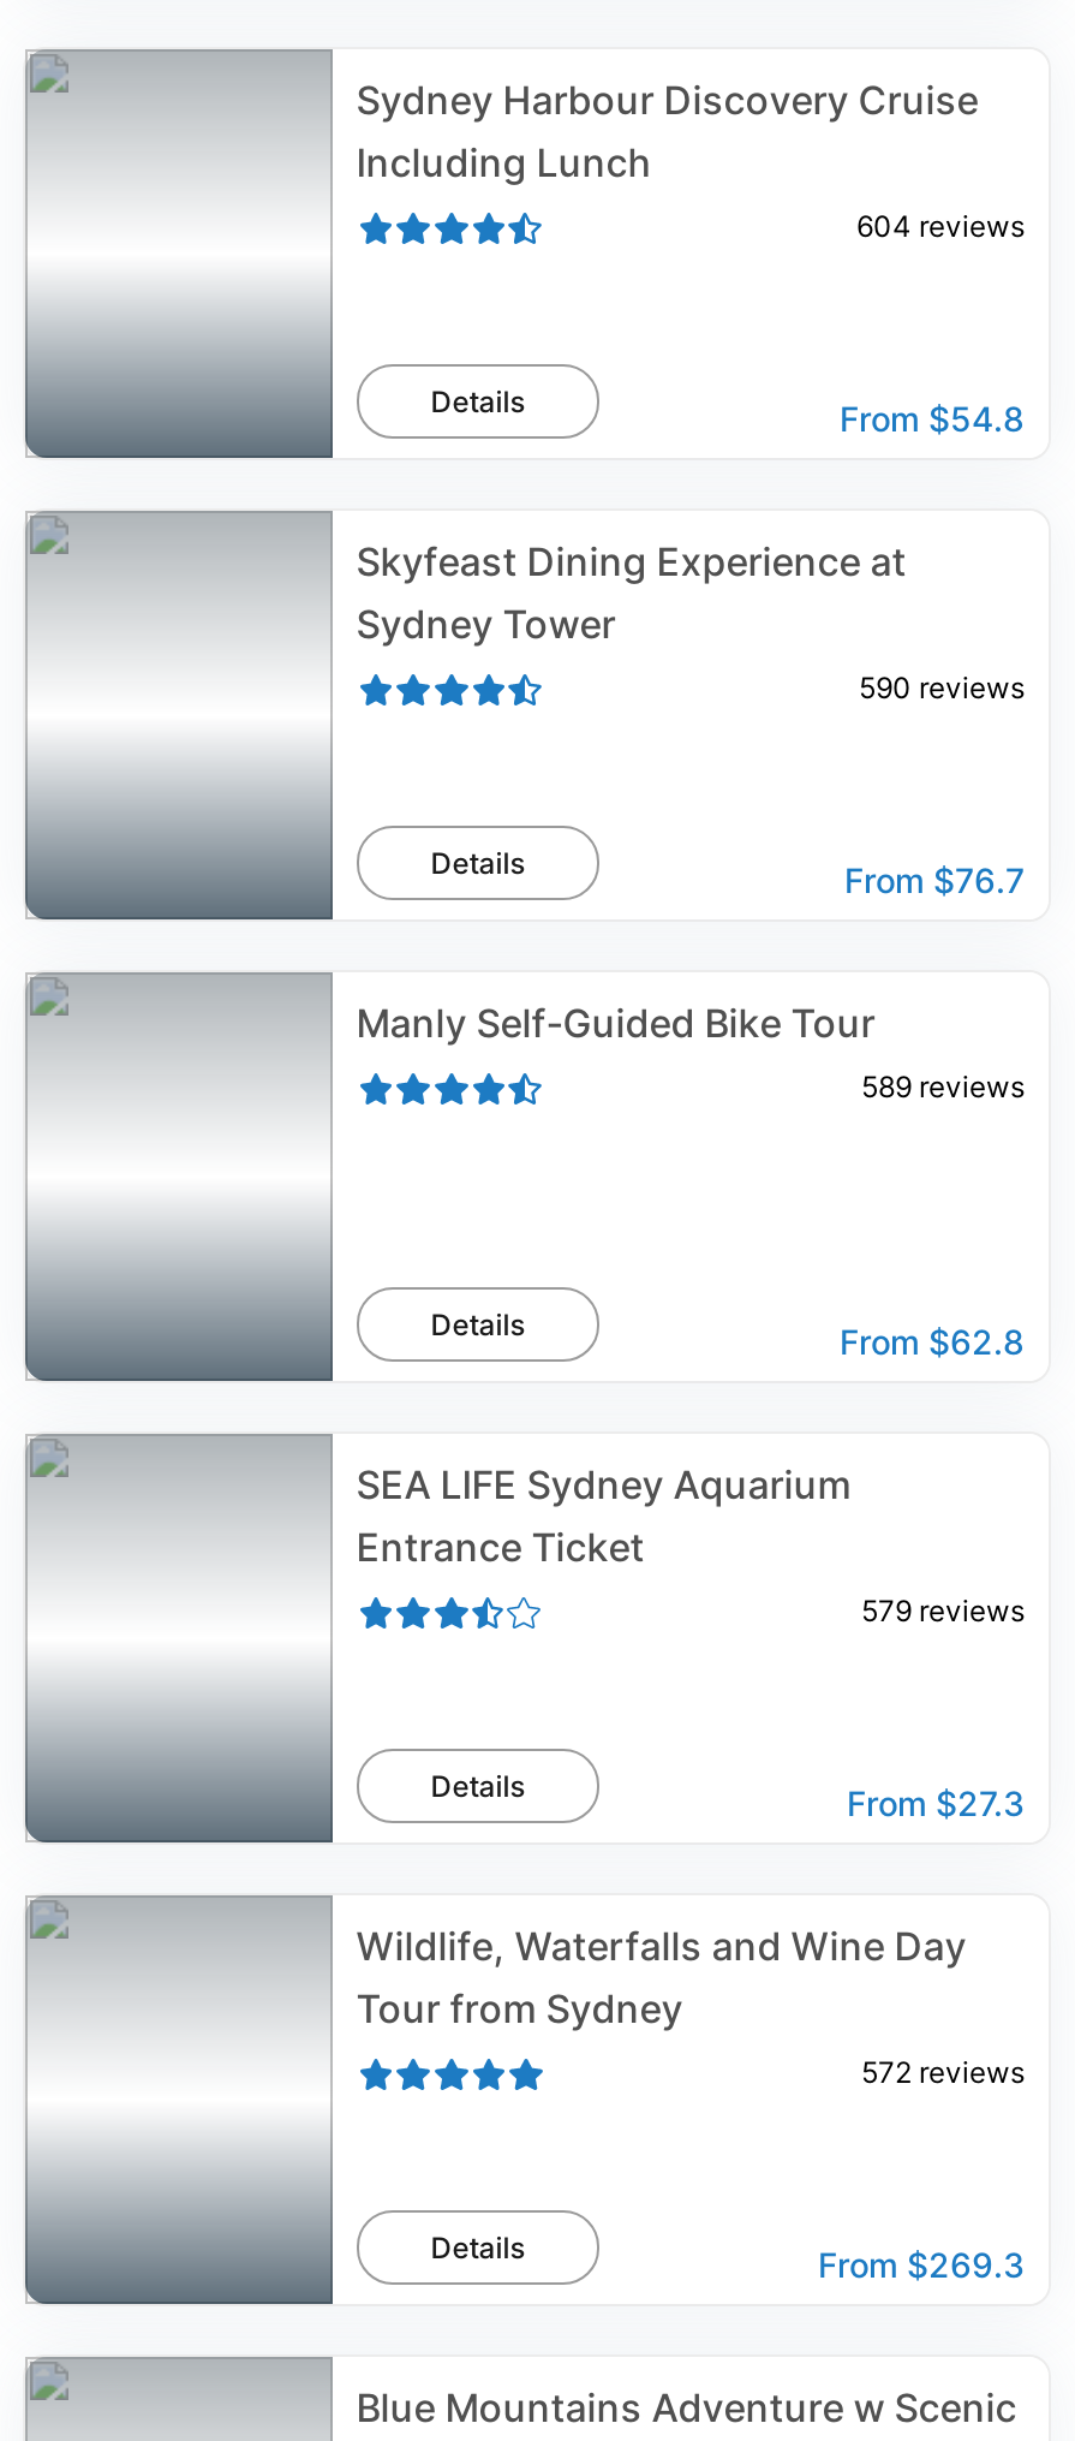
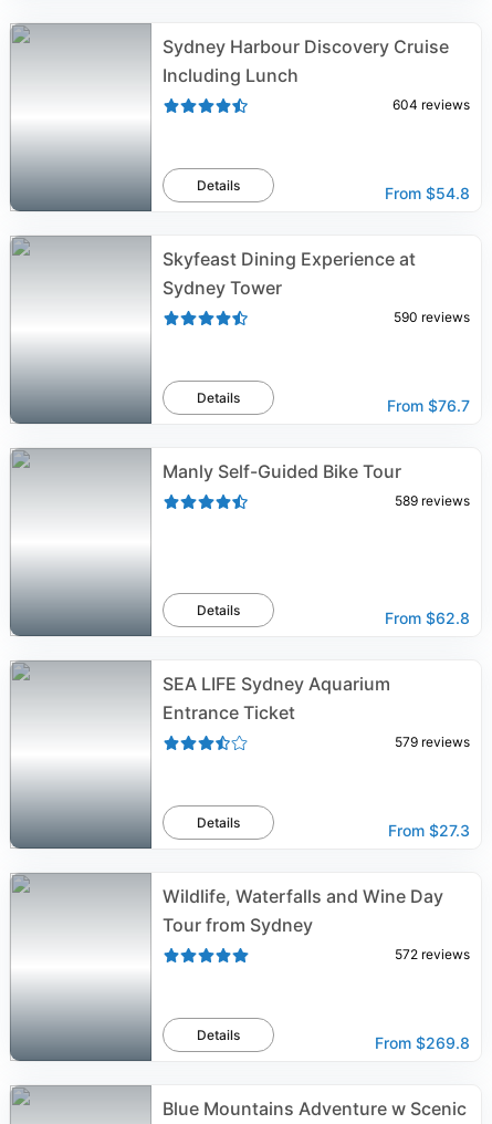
[818,2244,1025,2285] From $269.3 -> [375,1033,470,1052] From $269.8

